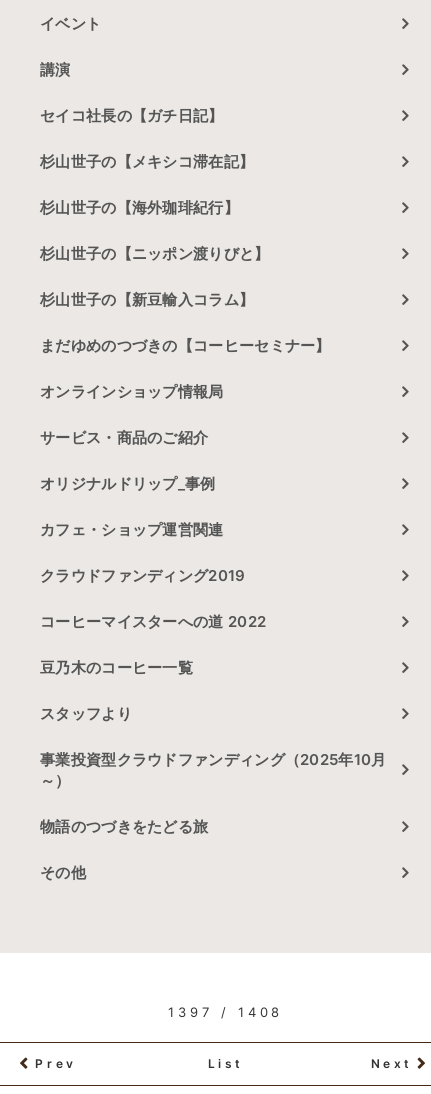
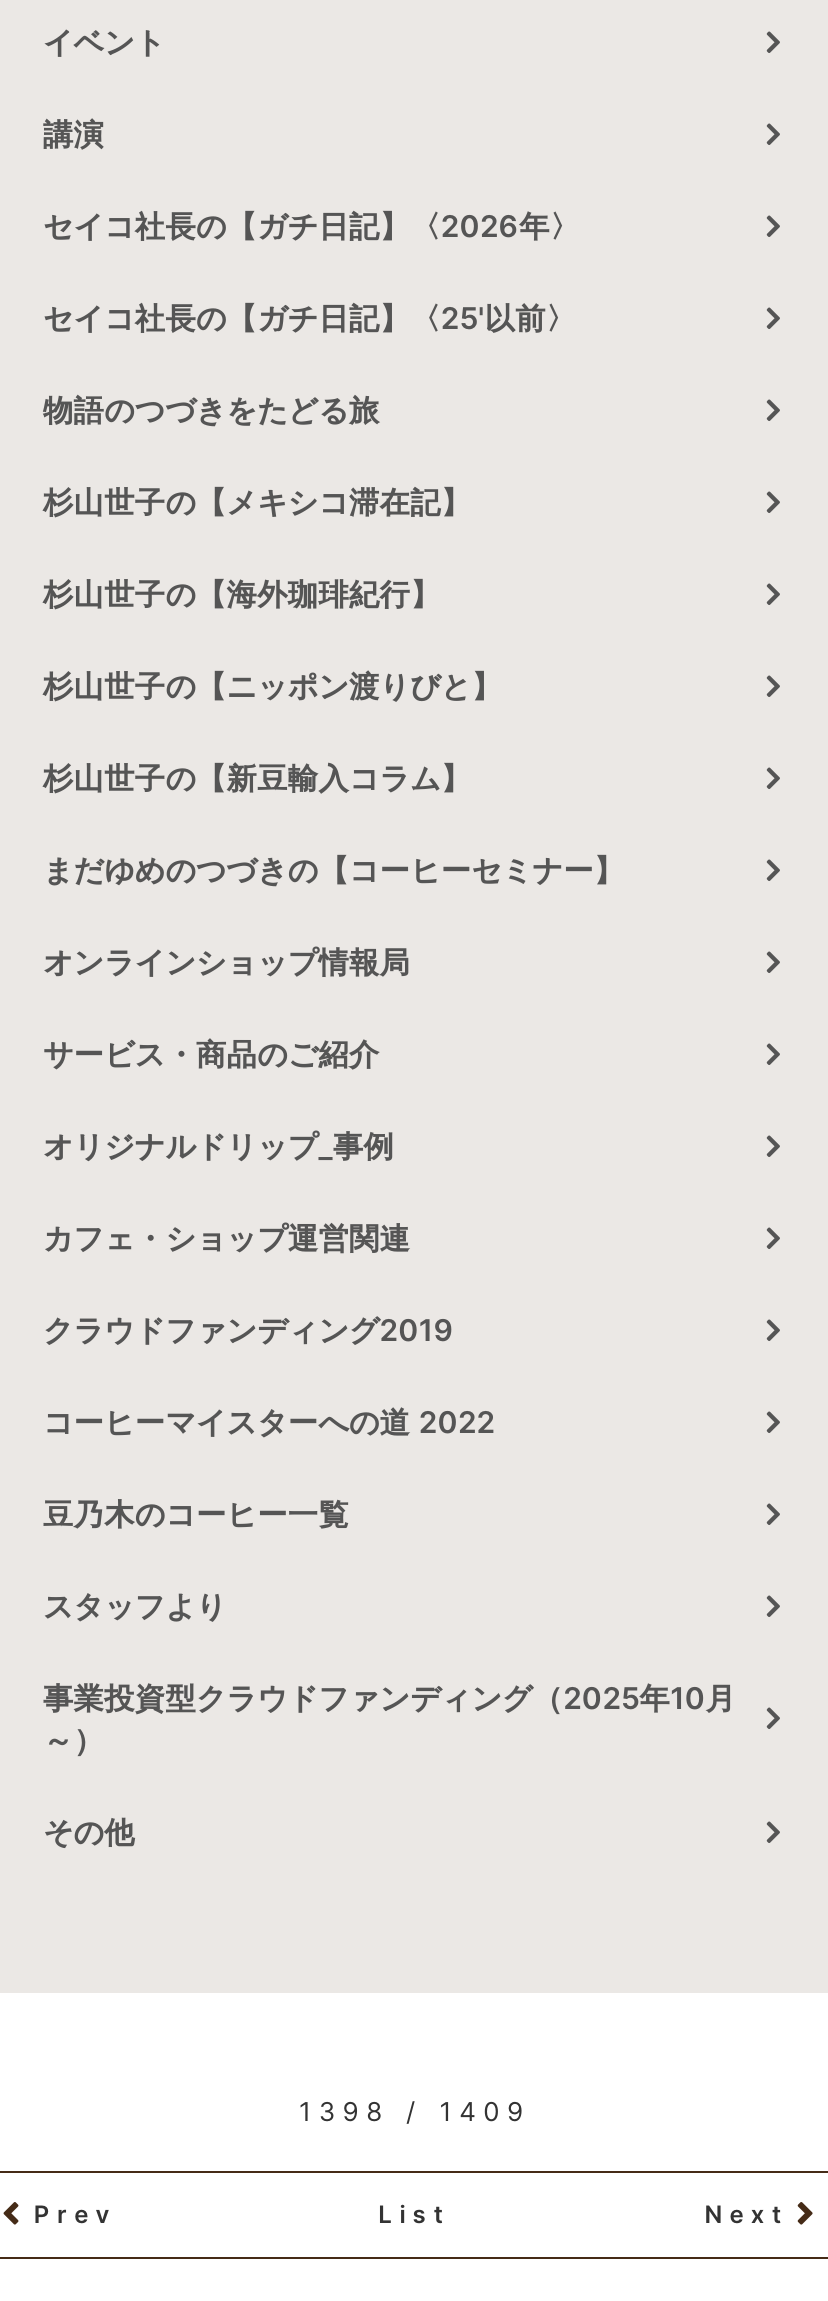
[40,106,224,125] セイコ社長の【ガチ日記】 -> [43,208,580,338] セイコ社長の【ガチ日記】〈2026年〉 | セイコ社長の【ガチ日記】〈25'以前〉
moved [40,152,386,769] -> [43,484,736,1718]: 杉山世子の【メキシコ滞在記】 | 杉山世子の【海外珈琲紀行】 | 杉山世子の【ニッポン渡りびと】 | ... | スタッフより | 事業投資型クラウドファンディング（2025年10月
moved [40,817,208,836] -> [43,392,380,430]: 物語のつづきをたどる旅
[168,1004,283,1020] 1397 / 1408 -> [299,2096,531,2128] 1398 / 1409

